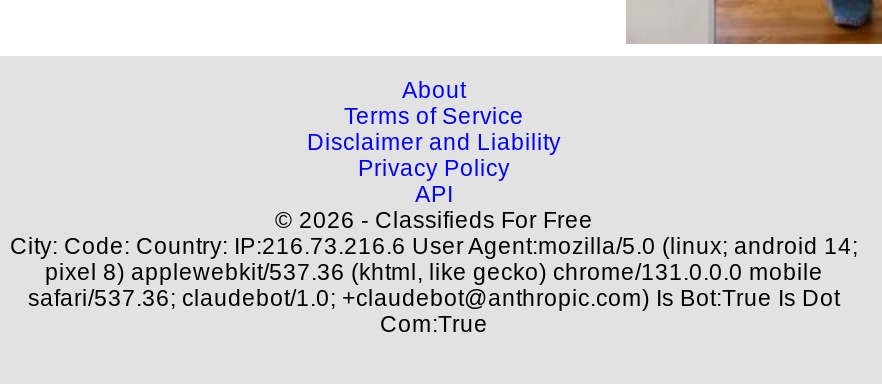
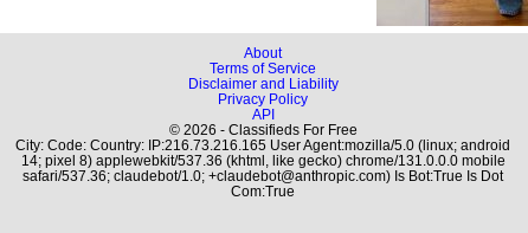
[10,232,858,284] City: Code: Country: IP:216.73.216.6 User Agent:mozilla/5.0 (linux; android 14; | pixel 8) applewebkit/537.36 (khtml, like gecko) chrome/131.0.0.0 mobile -> [15,137,510,168] City: Code: Country: IP:216.73.216.165 User Agent:mozilla/5.0 (linux; android | 14; pixel 8) applewebkit/537.36 (khtml, like gecko) chrome/131.0.0.0 mobile

